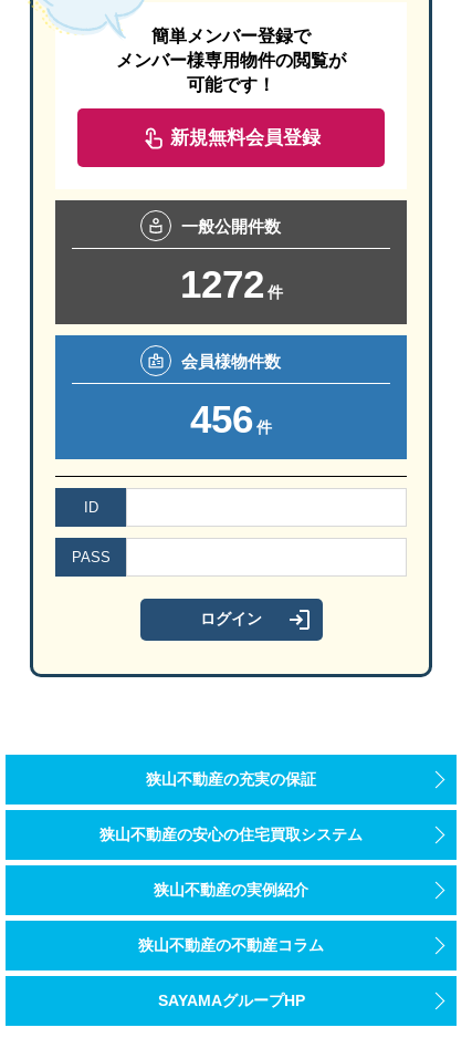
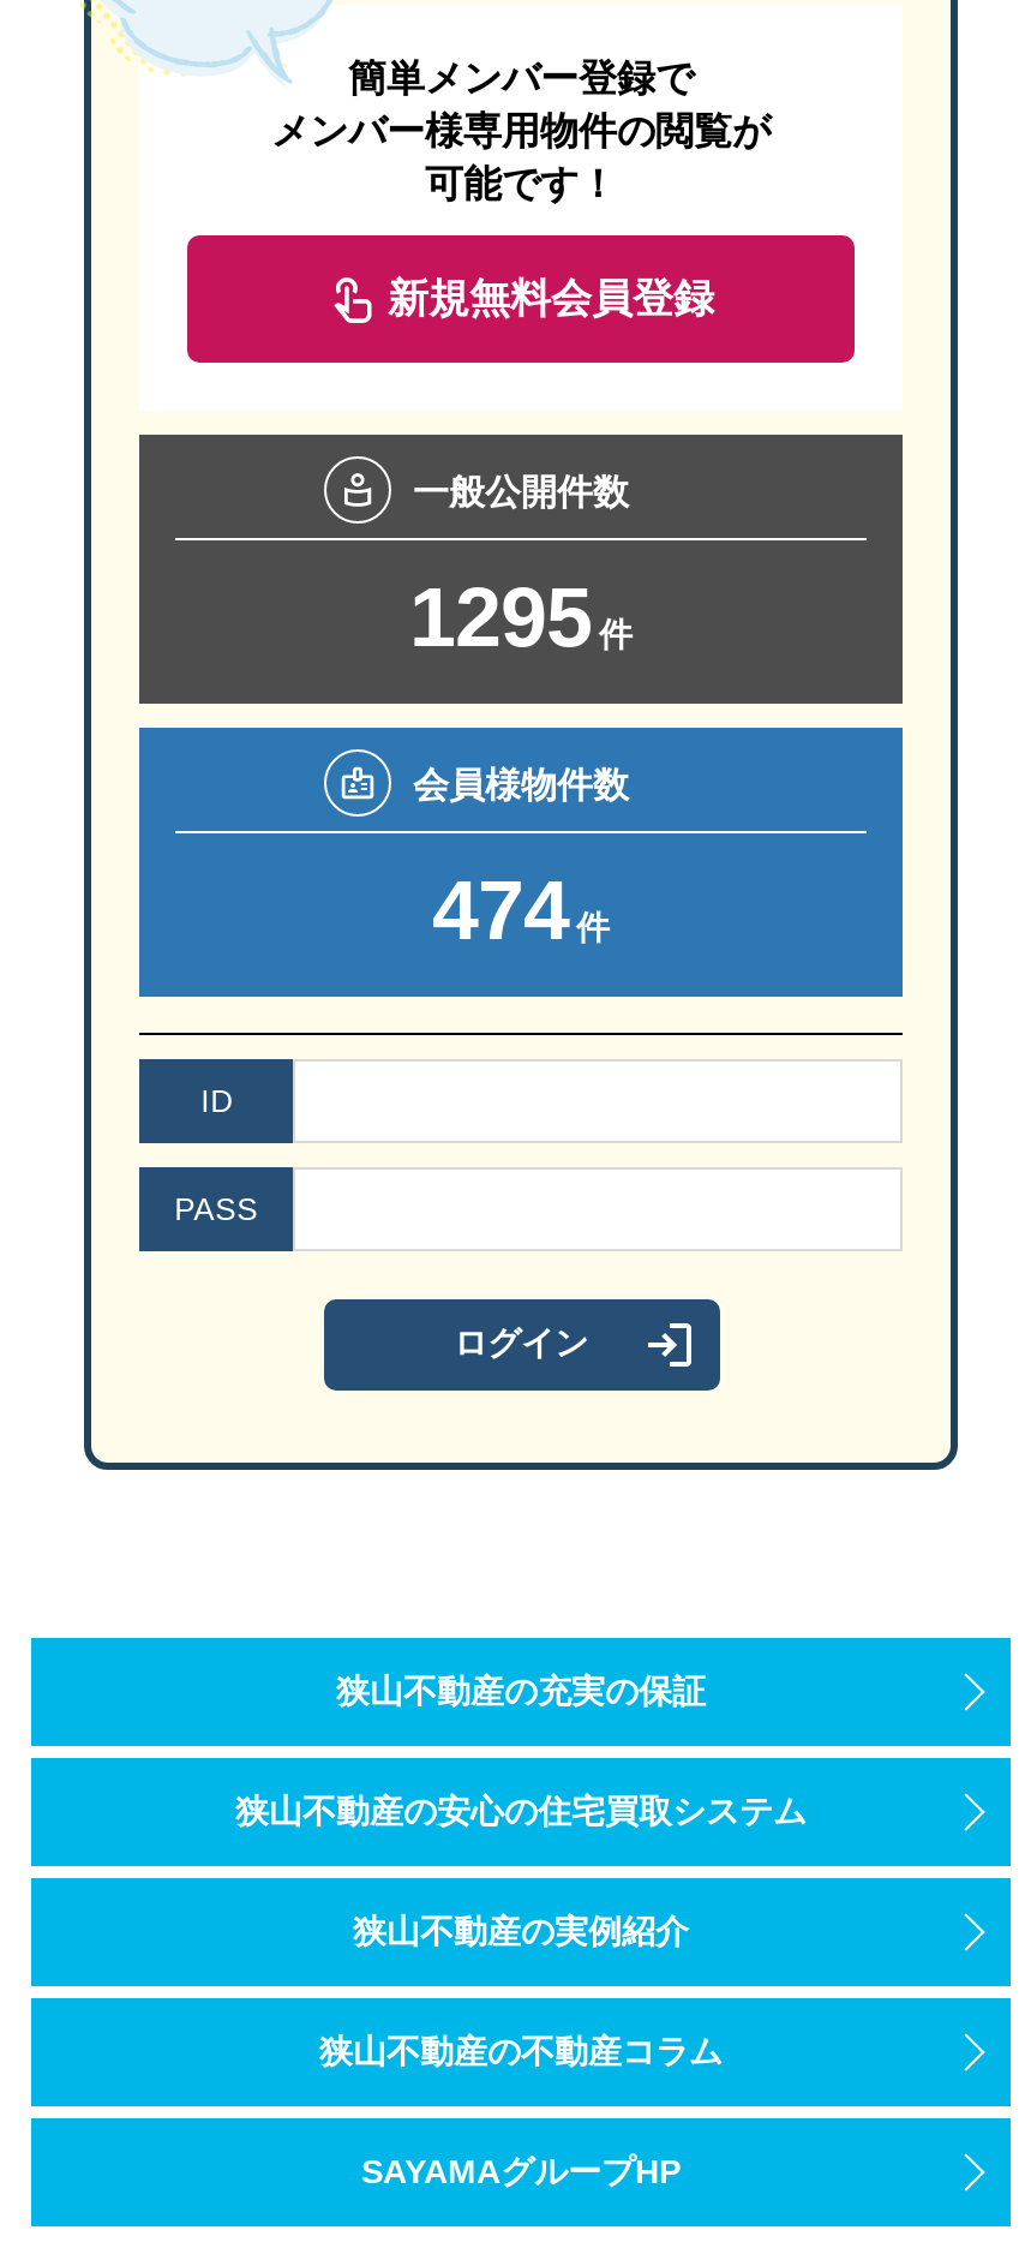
[180,262,282,306] 1272 件 -> [409,570,633,663] 1295 件
[190,397,272,441] 456 件 -> [432,863,610,956] 474 件

